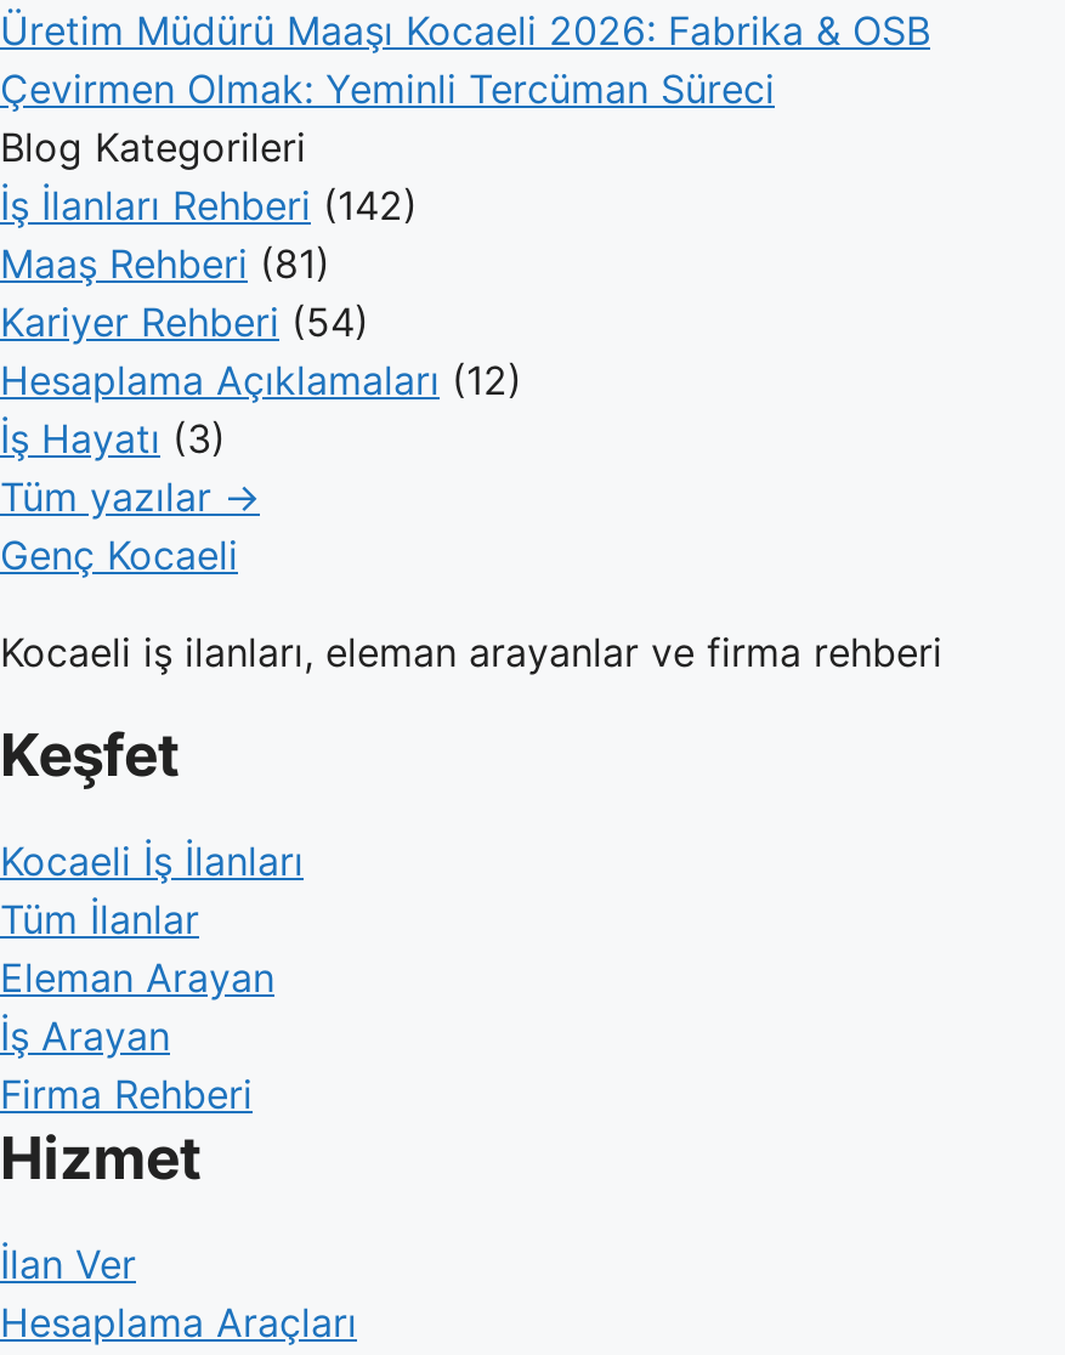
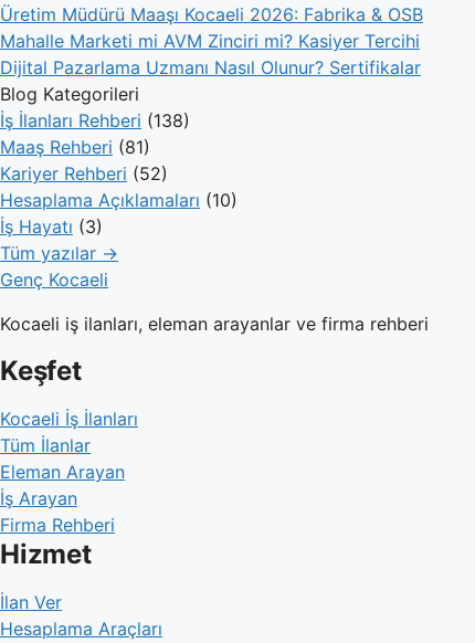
[0,66,775,114] Çevirmen Olmak: Yeminli Tercüman Süreci -> [0,30,421,78] Mahalle Marketi mi AVM Zinciri mi? Kasiyer Tercihi | Dijital Pazarlama Uzmanı Nasıl Olunur? Sertifikalar
[0,182,418,231] İş İlanları Rehberi (142) -> [0,109,190,131] İş İlanları Rehberi (138)
[0,299,369,347] Kariyer Rehberi (54) -> [0,162,168,185] Kariyer Rehberi (52)
[0,357,522,406] Hesaplama Açıklamaları (12) -> [0,189,237,211] Hesaplama Açıklamaları (10)

